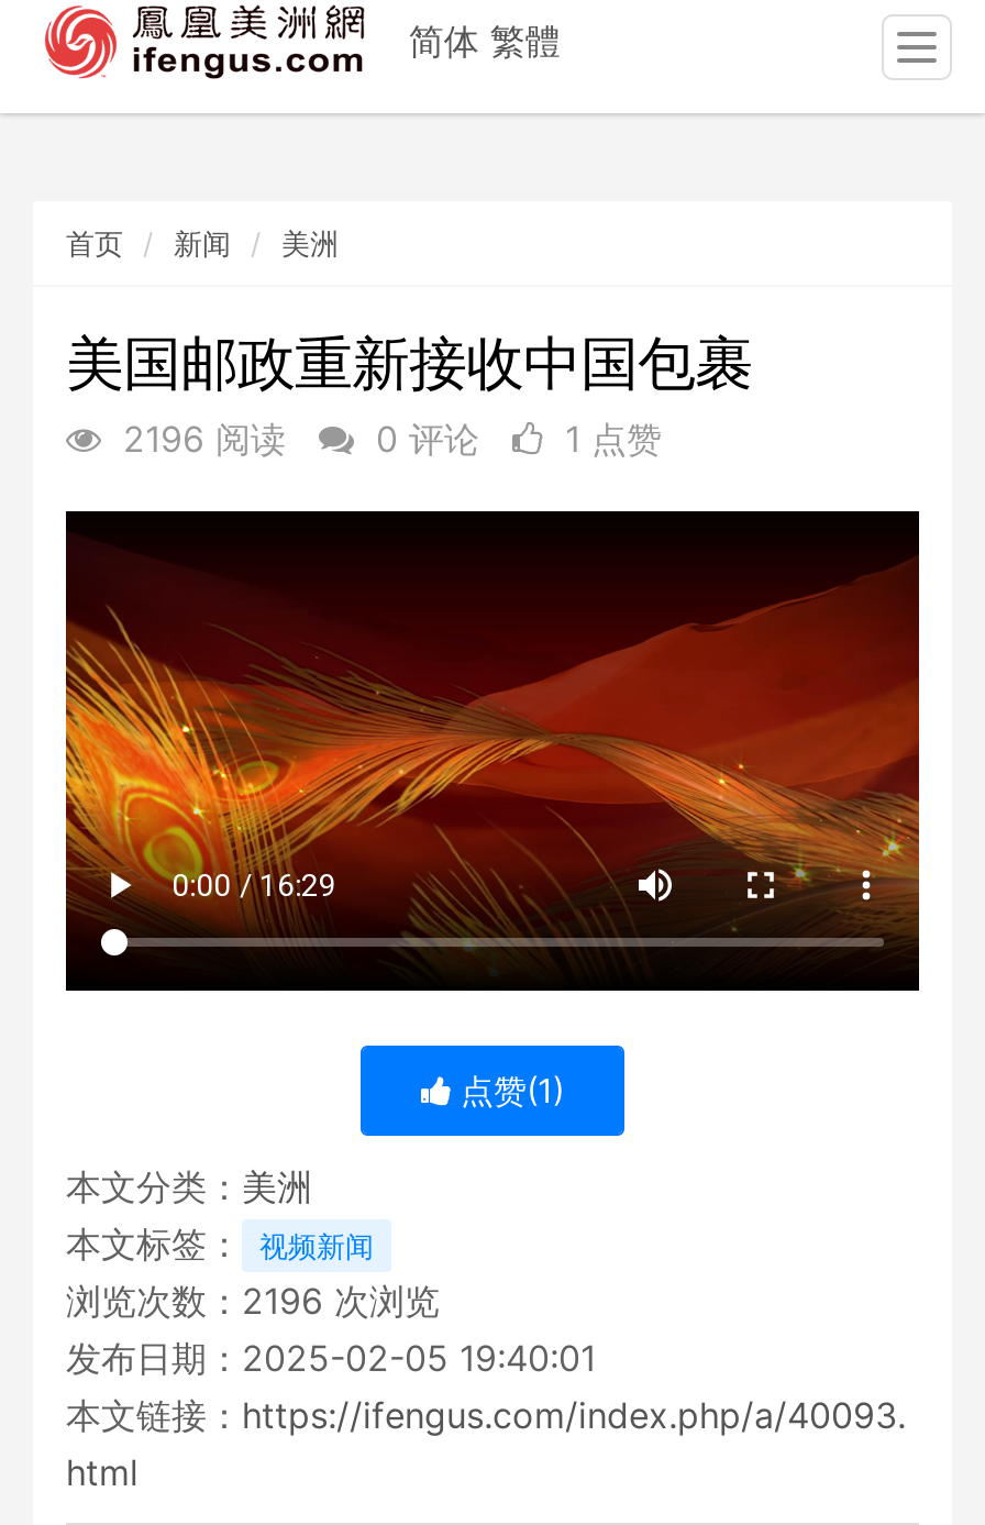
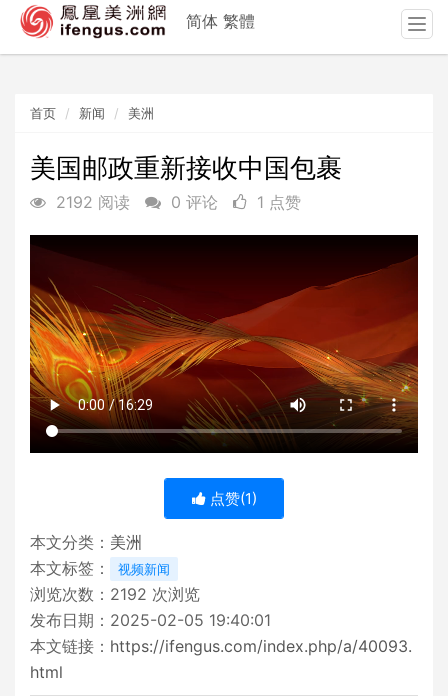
[112,417,662,461] 2196 阅读 0 评论 1 点赞 -> [51,192,301,212] 2192 阅读 0 评论 1 点赞
[66,1279,440,1323] 浏览次数：2196次浏览 -> [30,584,200,604] 浏览次数：2192次浏览

